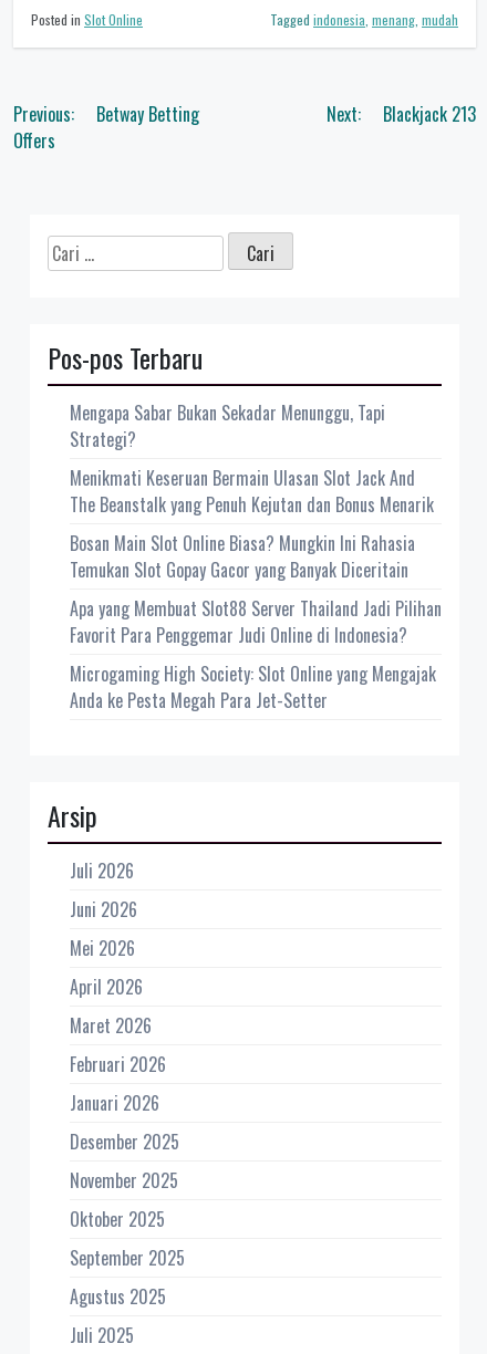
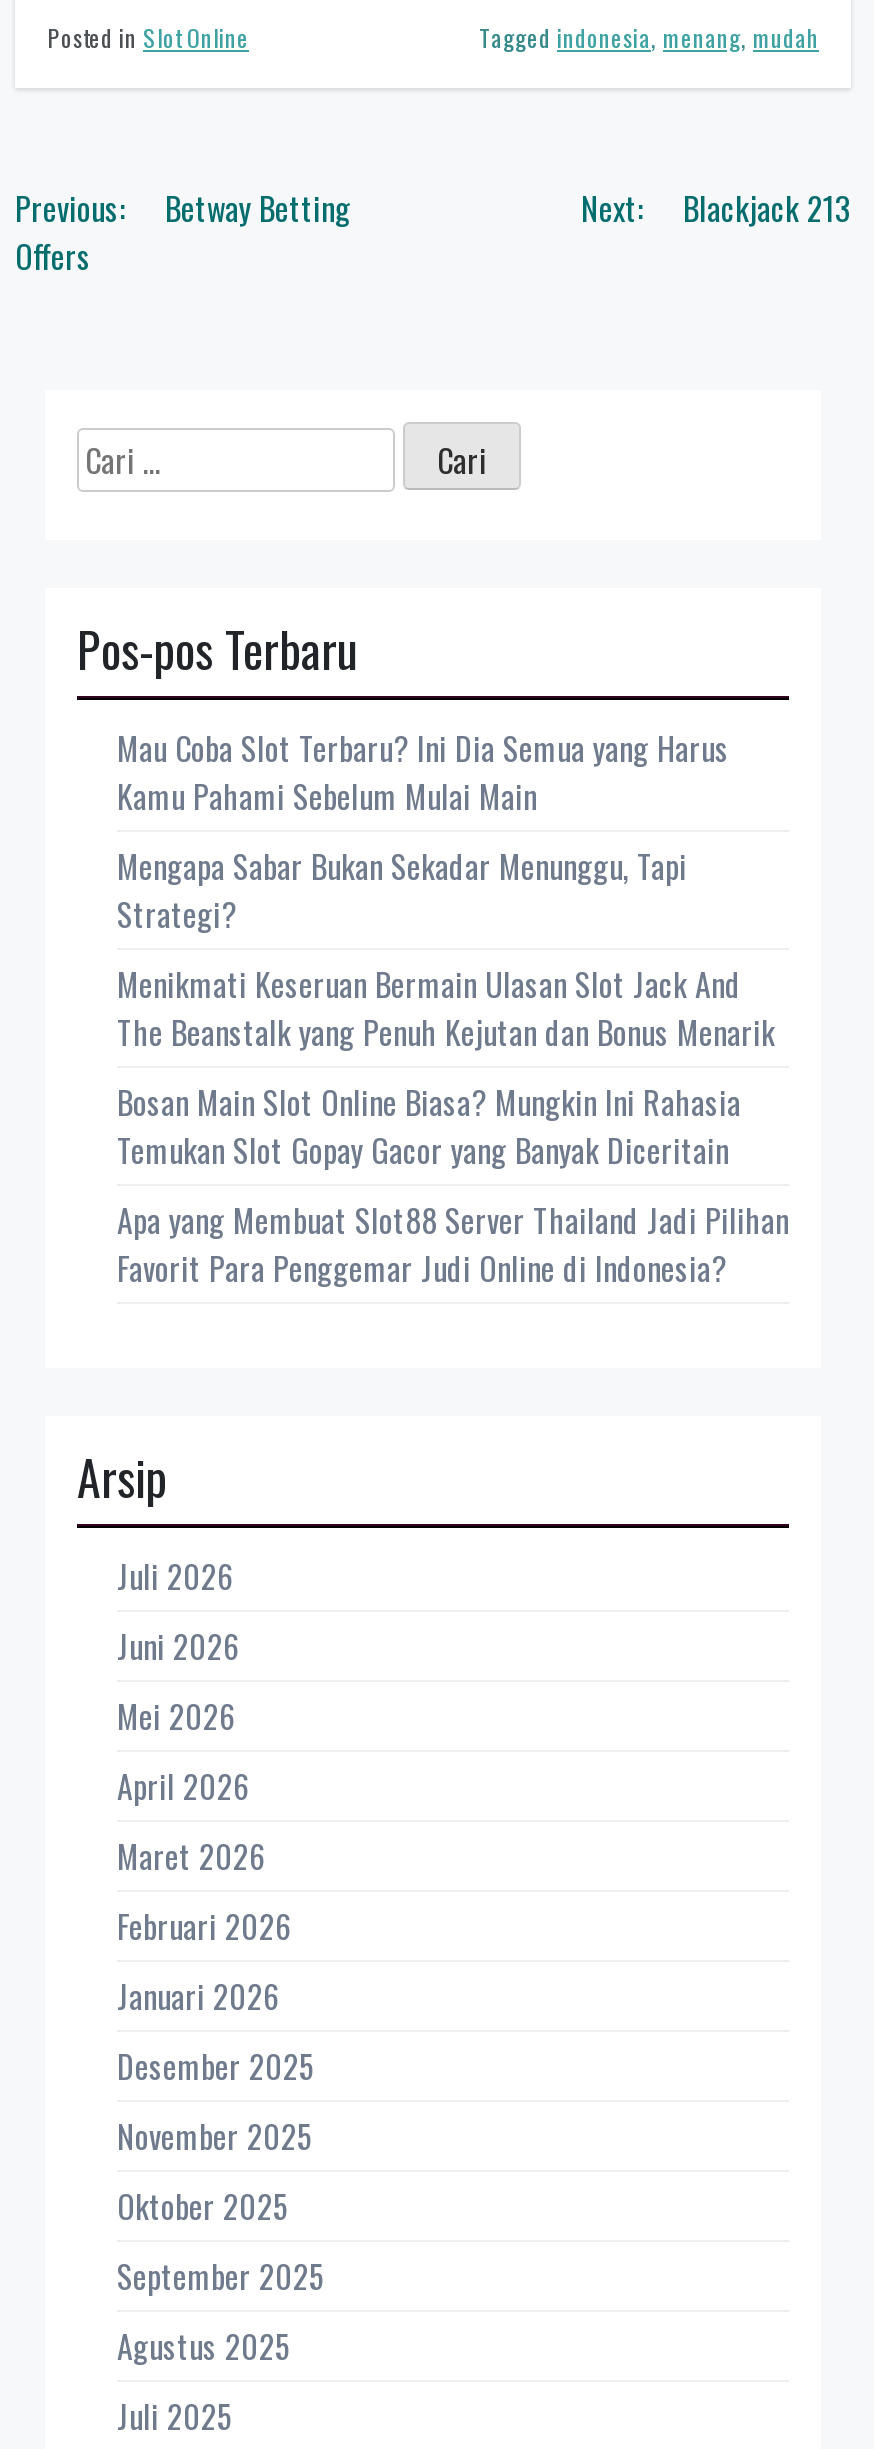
none -> [117,723,729,819] Mau Coba Slot Terbaru? Ini Dia Semua yang Harus | Kamu Pahami Sebelum Mulai Main
moved [70,399,442,648] -> [117,841,789,1291]: Mengapa Sabar Bukan Sekadar Menunggu, Tapi | Strategi? | Menikmati Keseruan Bermain Ulasan Slot Jack And | The Beanstalk yang Penuh Kejutan dan Bonus Menarik | Bosan Main Slot Online Biasa? Mungkin Ini Rahasia | Temukan Slot Gopay Gacor yang Banyak Diceritain | Apa yang Membuat Slot88 Server Thailand Jadi Pilihan | Favorit Para Penggemar Judi Online di Indonesia?
[70,660,436,713] Microgaming High Society: Slot Online yang Mengajak | Anda ke Pesta Megah Para Jet-Setter -> none

